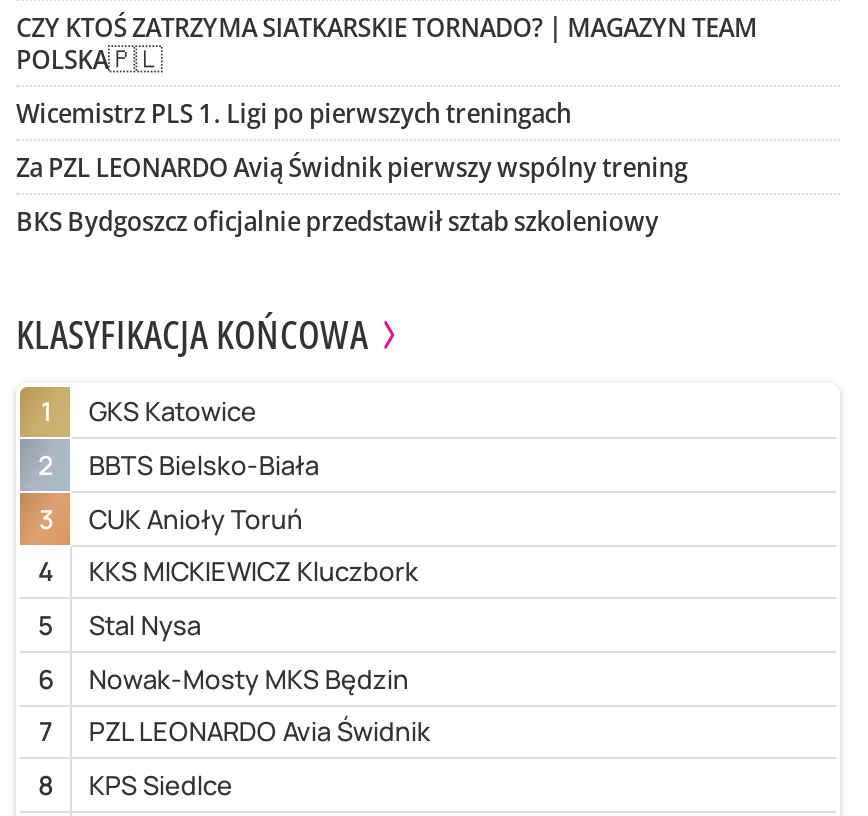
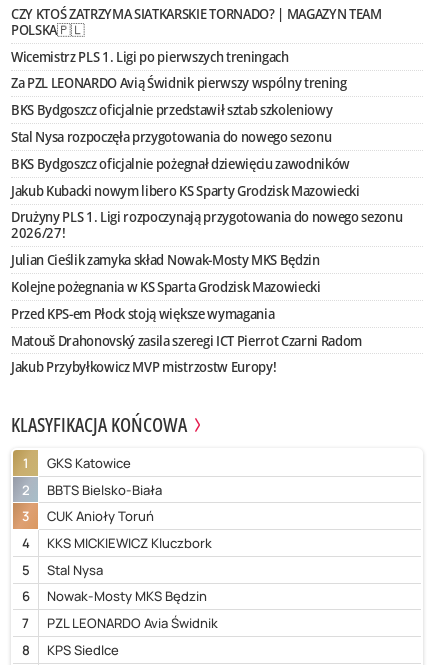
none -> [11,127,402,376] Stal Nysa rozpoczęła przygotowania do nowego sezonu | BKS Bydgoszcz oficjalnie pożegnał dziewięciu zawodników | Jakub Kubacki nowym libero KS Sparty Grodzisk Mazowiecki | Drużyny PLS 1. Ligi rozpoczynają przygotowania do nowego sezonu | 2026/27! | Julian Cieślik zamyka skład Nowak-Mosty MKS Będzin | Kolejne pożegnania w KS Sparta Grodzisk Mazowiecki | Przed KPS-em Płock stoją większe wymagania | Matouš Drahonovský zasila szeregi ICT Pierrot Czarni Radom | Jakub Przybyłkowicz MVP mistrzostw Europy!

